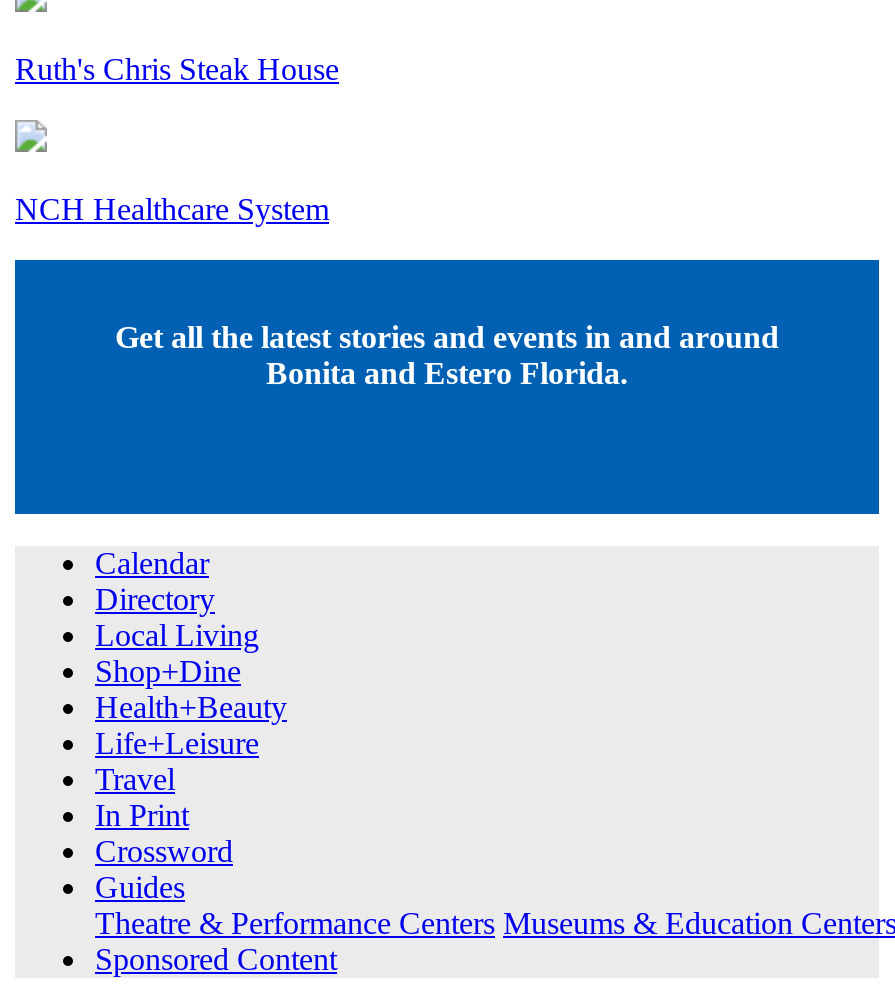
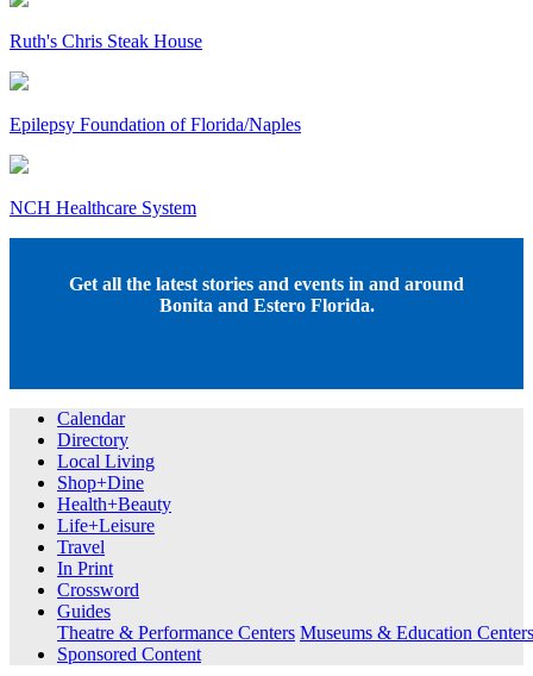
none -> [10,114,301,134] Epilepsy Foundation of Florida/Naples

